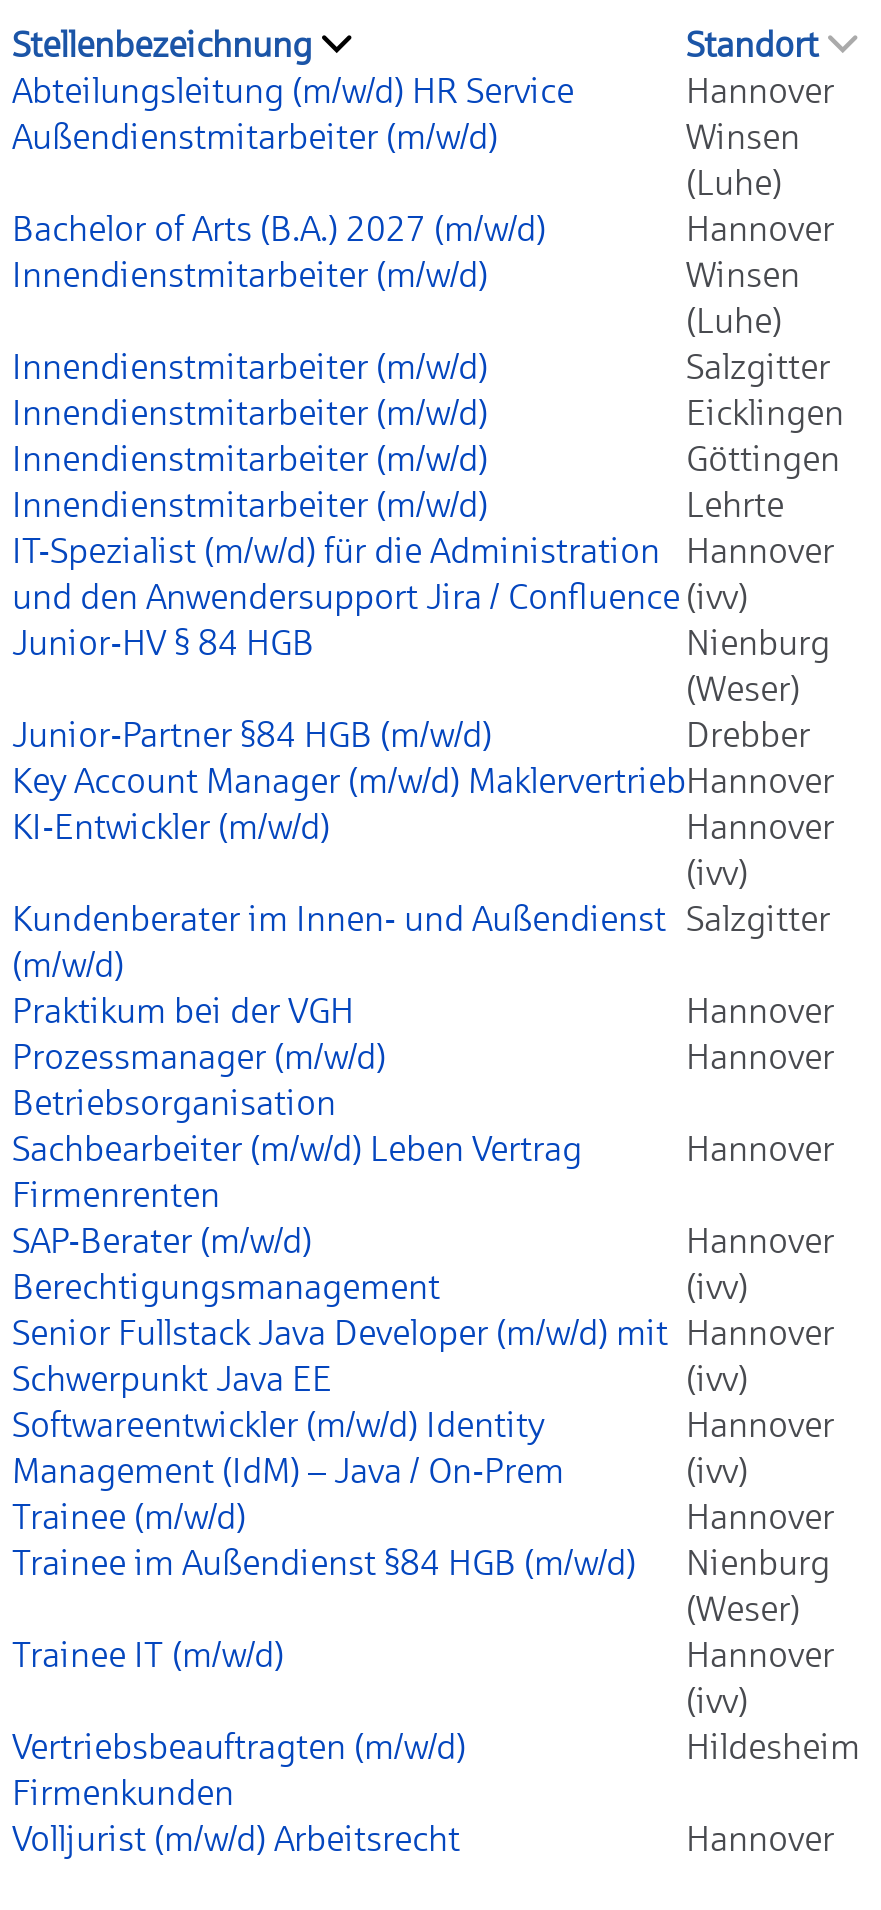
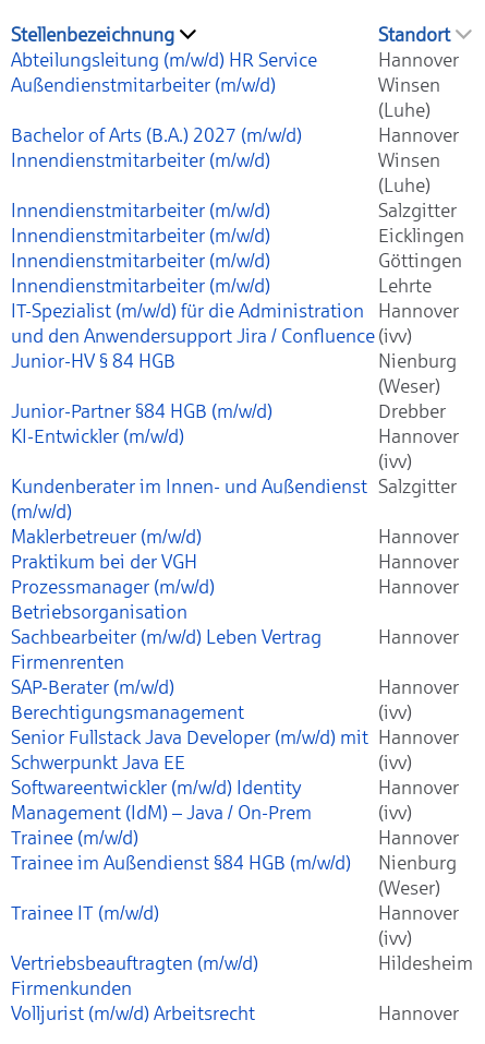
[12,760,834,800] Key Account Manager (m/w/d) MaklervertriebHannover -> none
moved [12,806,834,984] -> [11,425,459,522]: KI-Entwickler (m/w/d) | Hannover | (ivv) | Kundenberater im Innen- und Außendienst | (m/w/d) | Salzgitter
none -> [11,525,459,547] Maklerbetreuer (m/w/d) | Hannover

